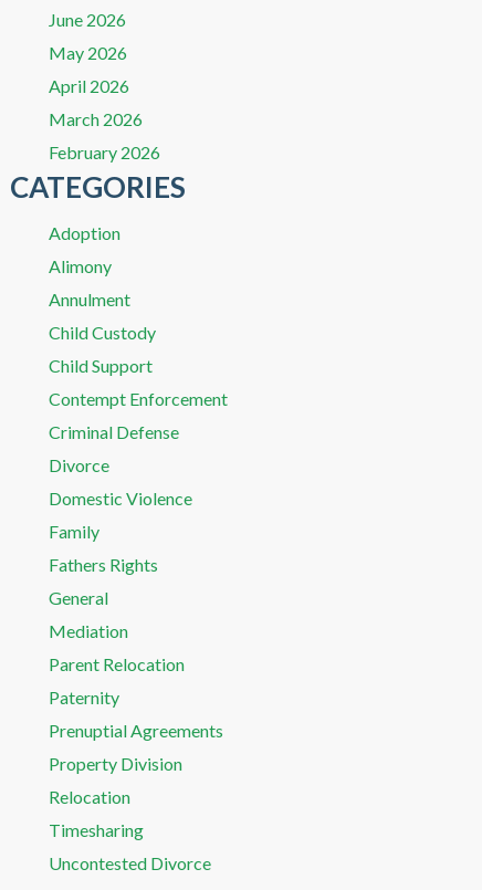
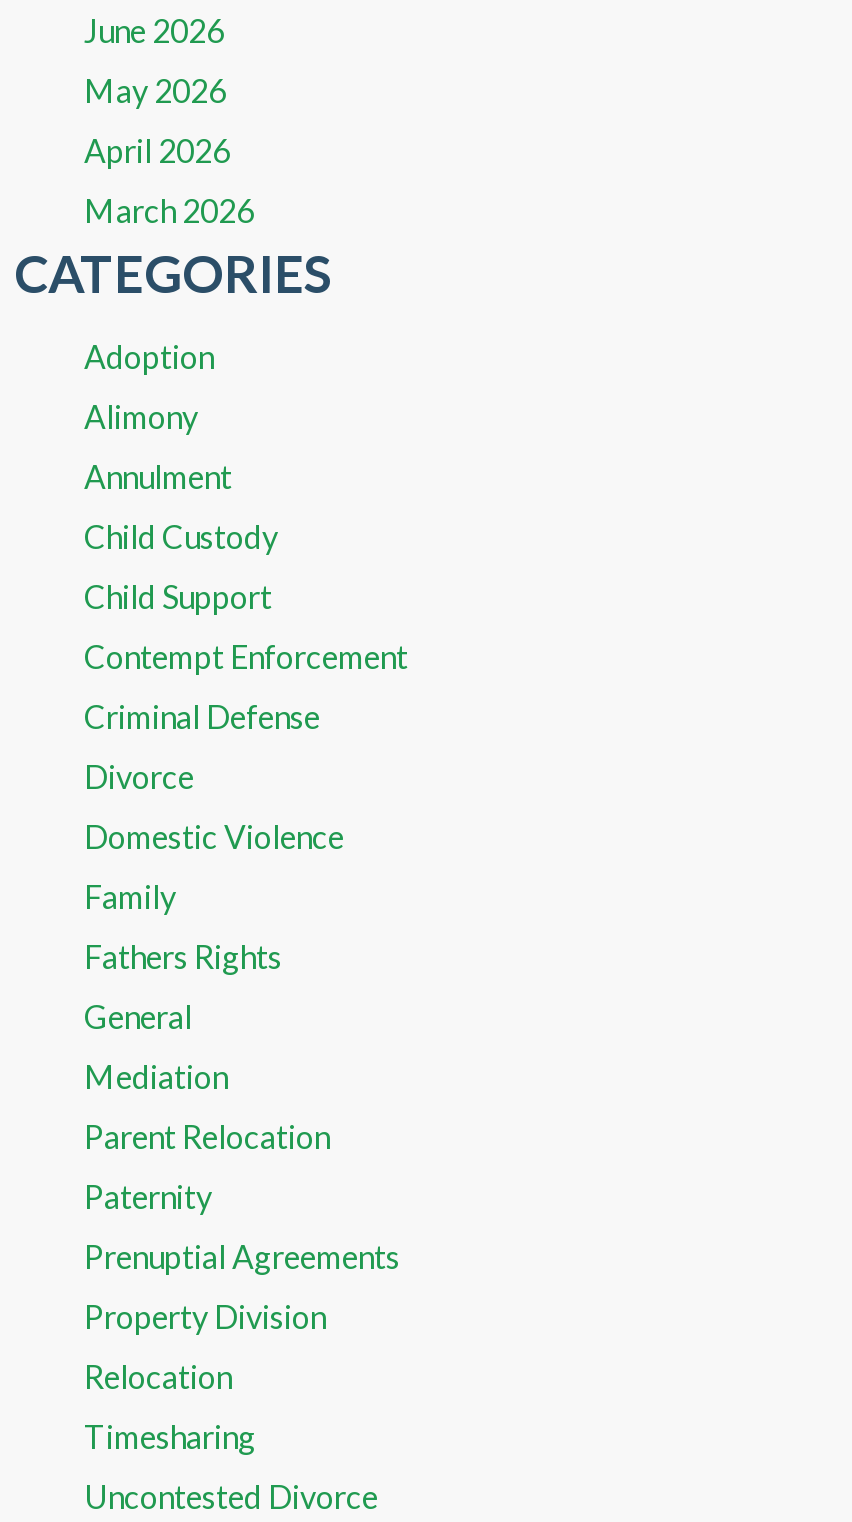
[49,141,160,162] February 2026 -> none

